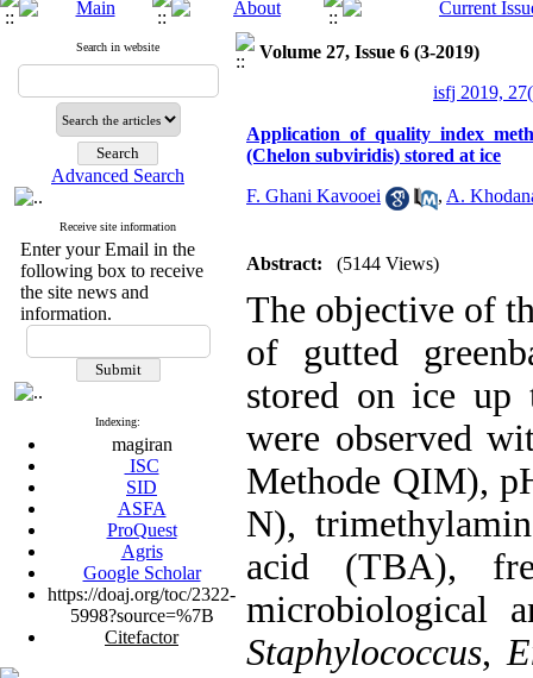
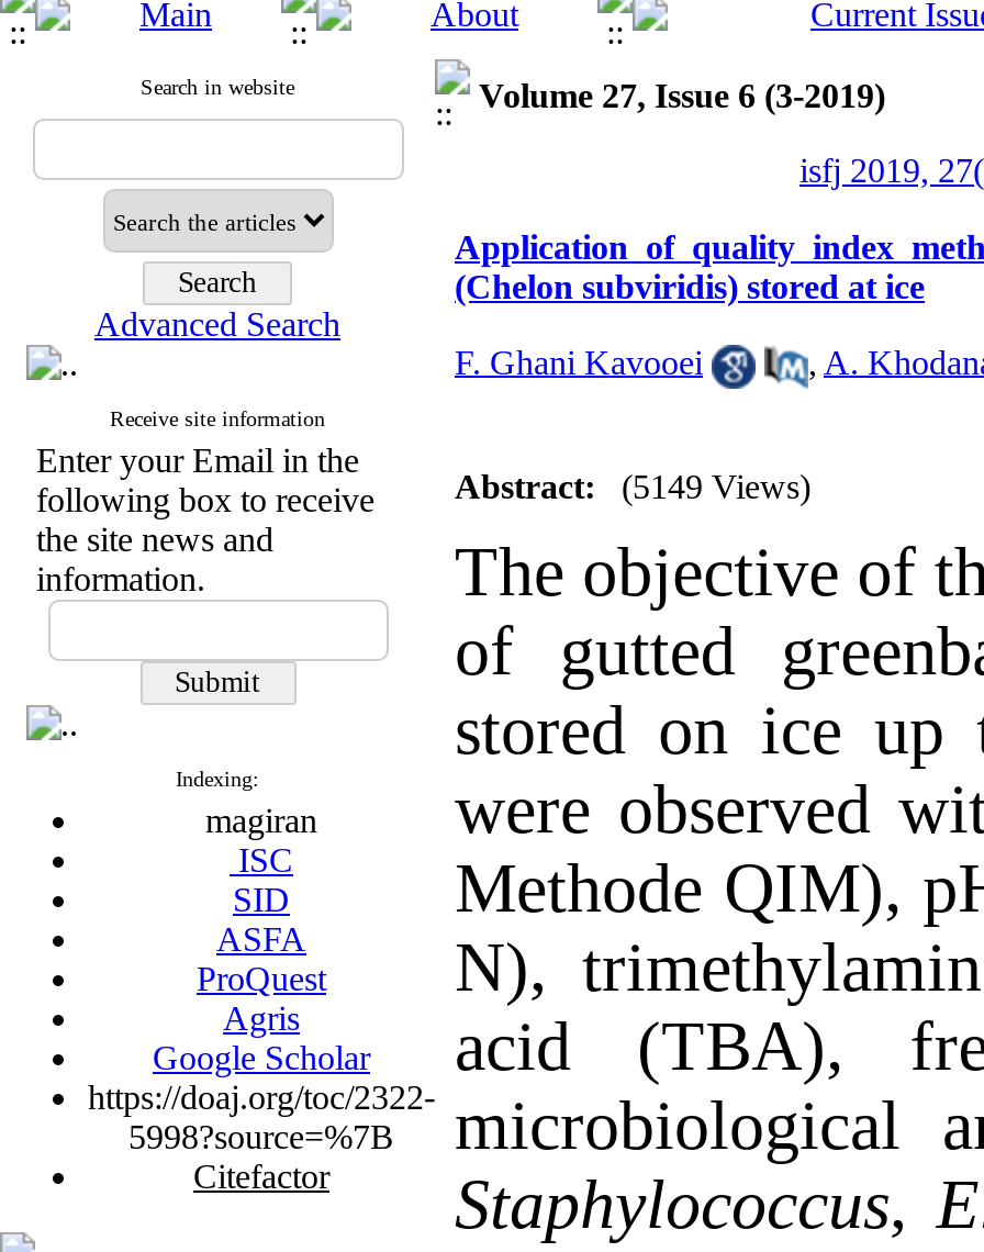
[246,253,439,274] Abstract: (5144 Views) -> [455,468,810,505] Abstract: (5149 Views)

